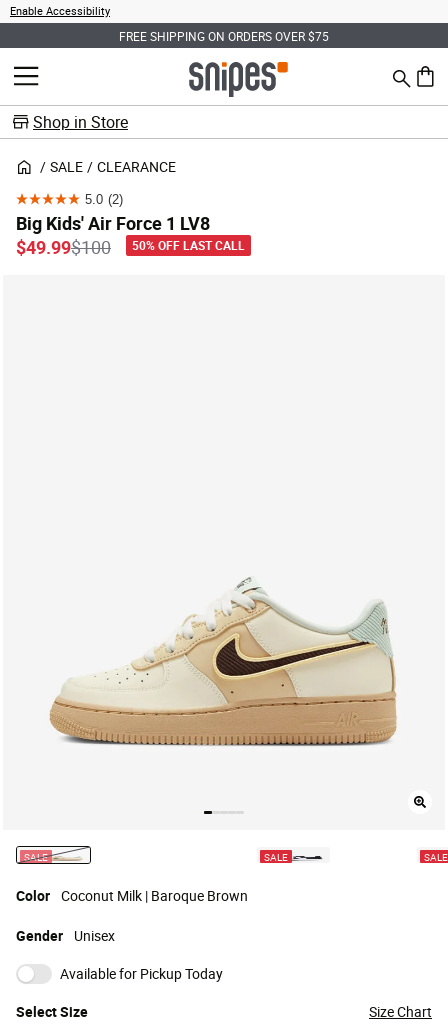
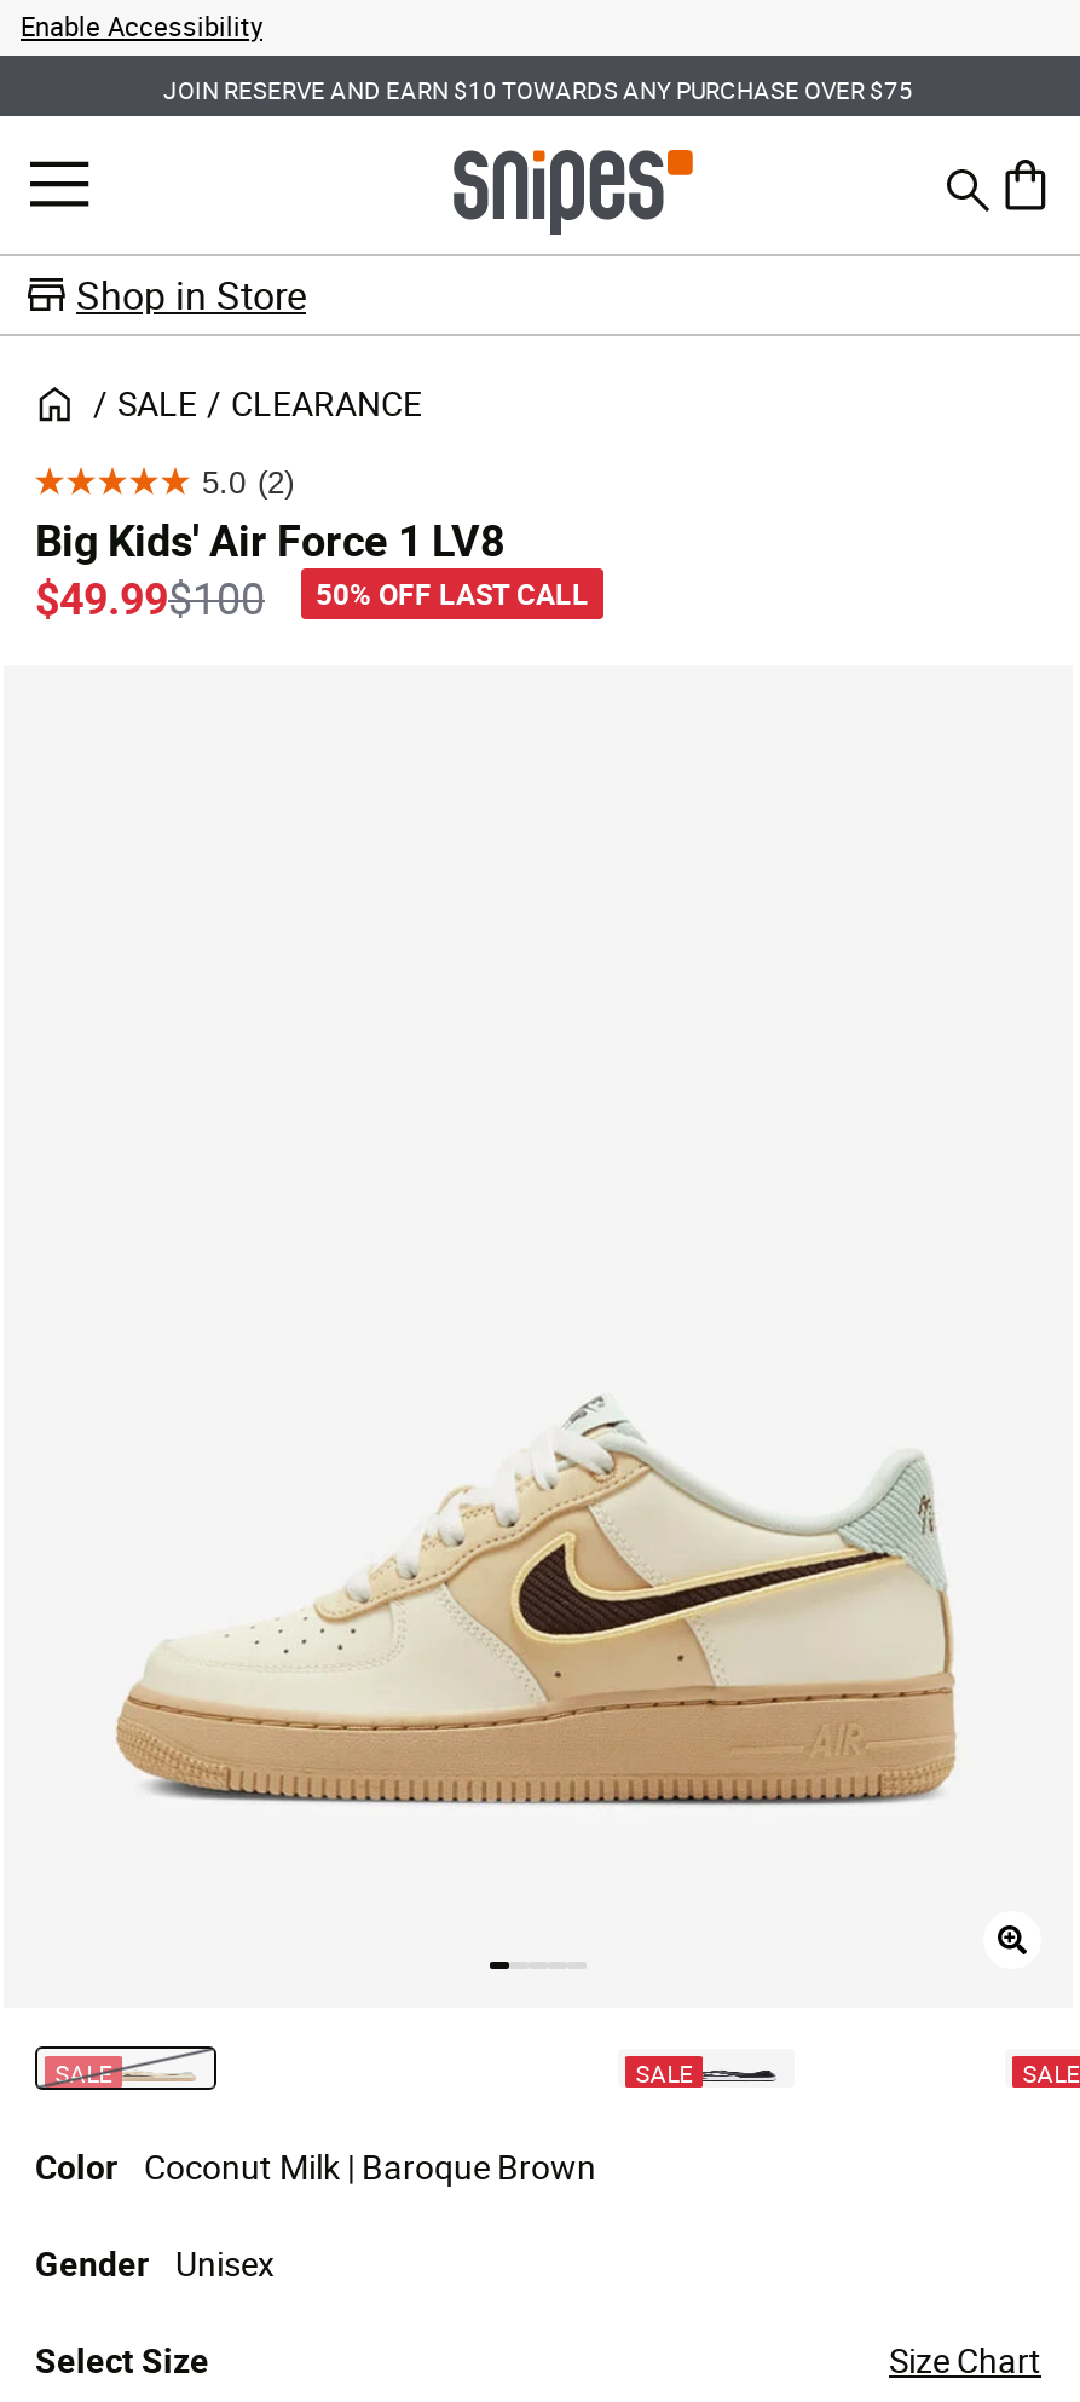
[119,27,329,43] FREE SHIPPING ON ORDERS OVER $75 -> [163,71,913,105] JOIN RESERVE AND EARN $10 TOWARDS ANY PURCHASE OVER $75
[60,964,223,983] Available for Pickup Today -> none

